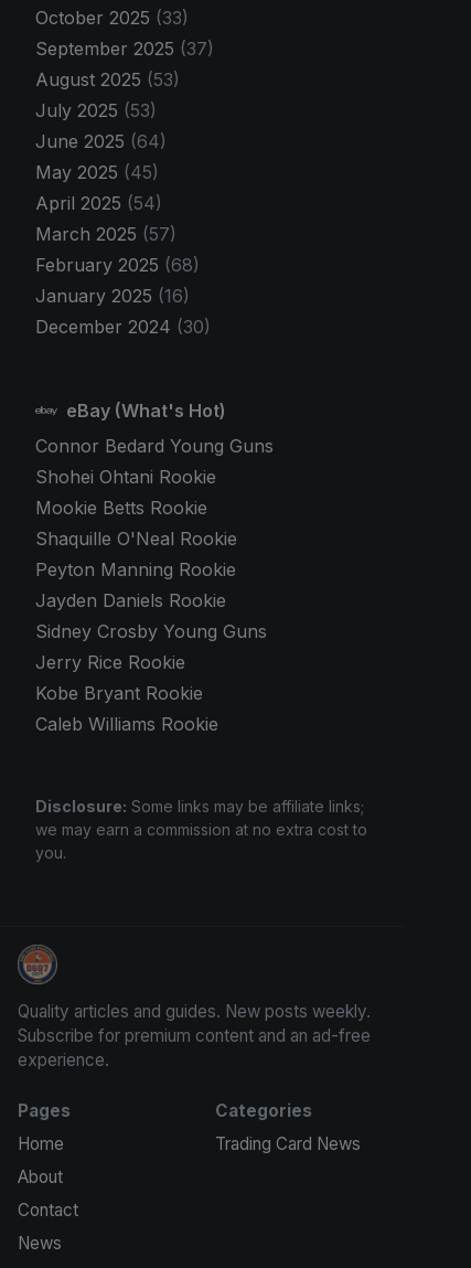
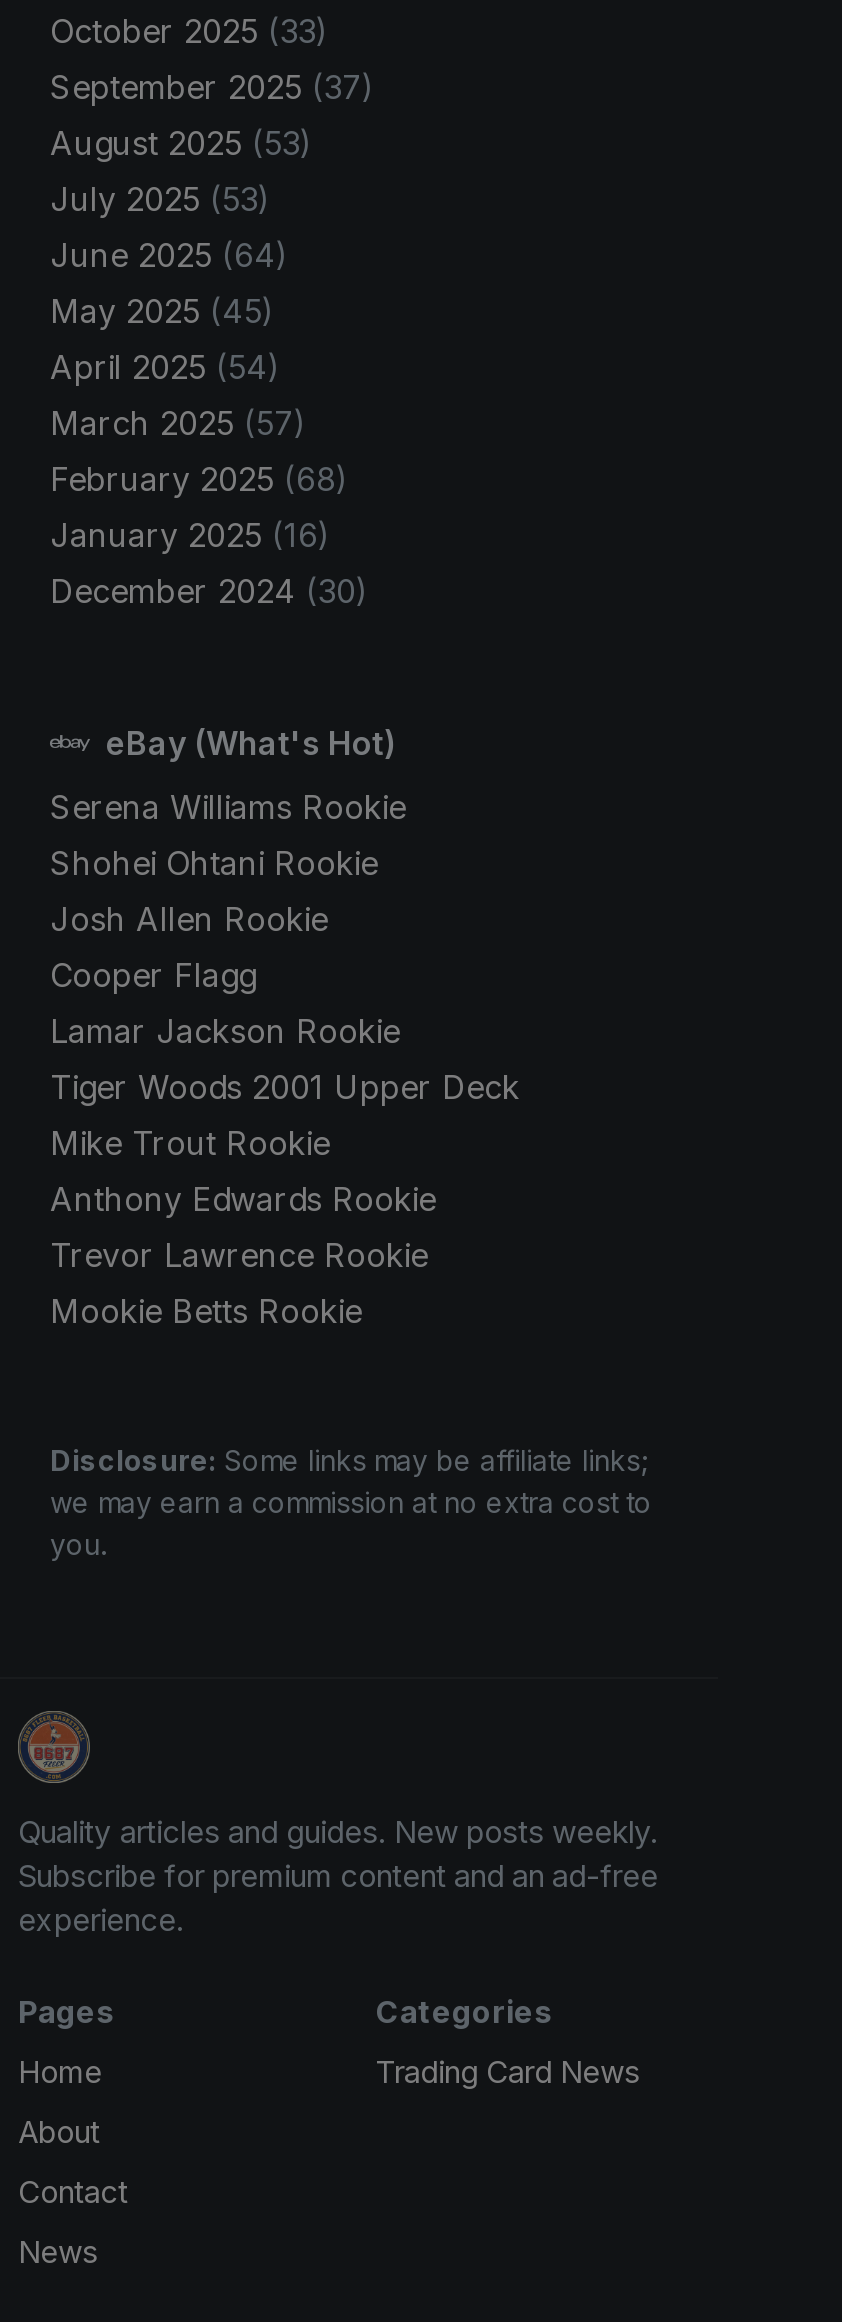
[35,435,274,457] Connor Bedard Young Guns -> [50,787,406,827] Serena Williams Rookie
none -> [50,899,520,1275] Josh Allen Rookie | Cooper Flagg | Lamar Jackson Rookie | Tiger Woods 2001 Upper Deck | Mike Trout Rookie | Anthony Edwards Rookie | Trevor Lawrence Rookie
moved [35,496,207,519] -> [50,1291,362,1331]: Mookie Betts Rookie
[35,527,267,735] Shaquille O'Neal Rookie | Peyton Manning Rookie | Jayden Daniels Rookie | Sidney Crosby Young Guns | Jerry Rice Rookie | Kobe Bryant Rookie | Caleb Williams Rookie -> none

